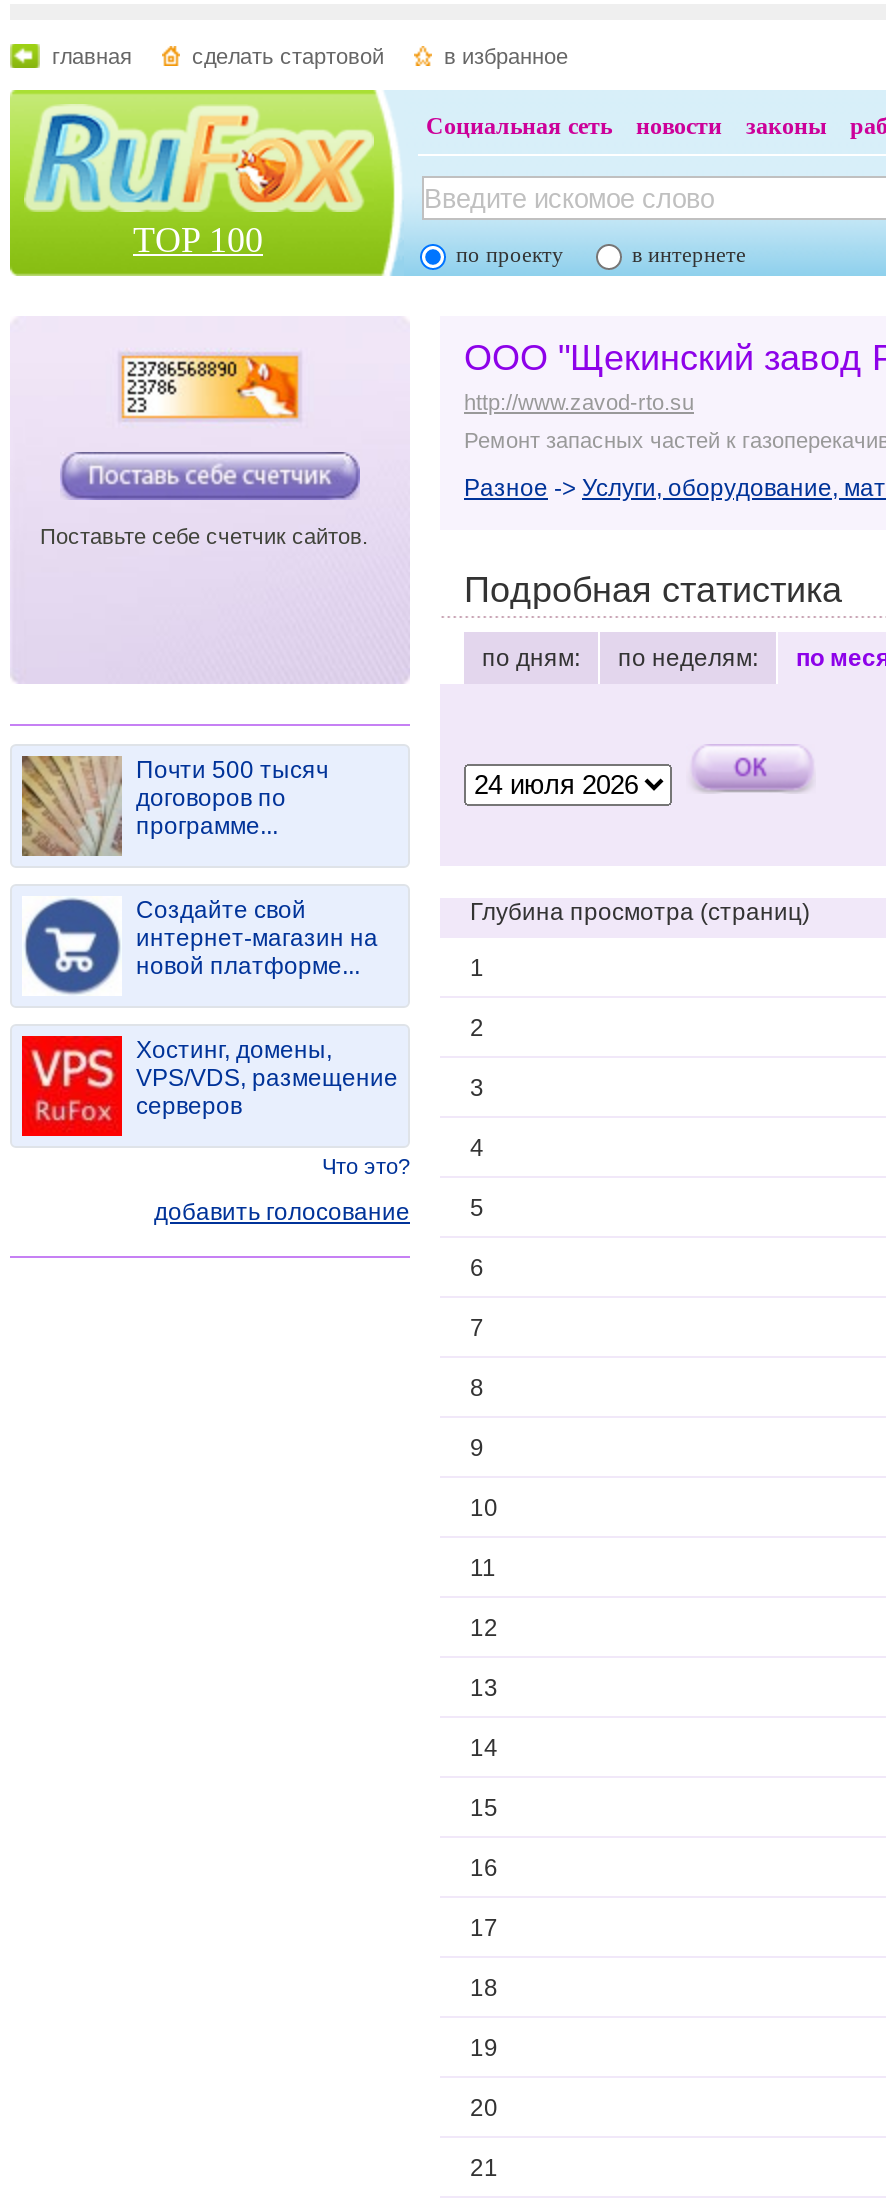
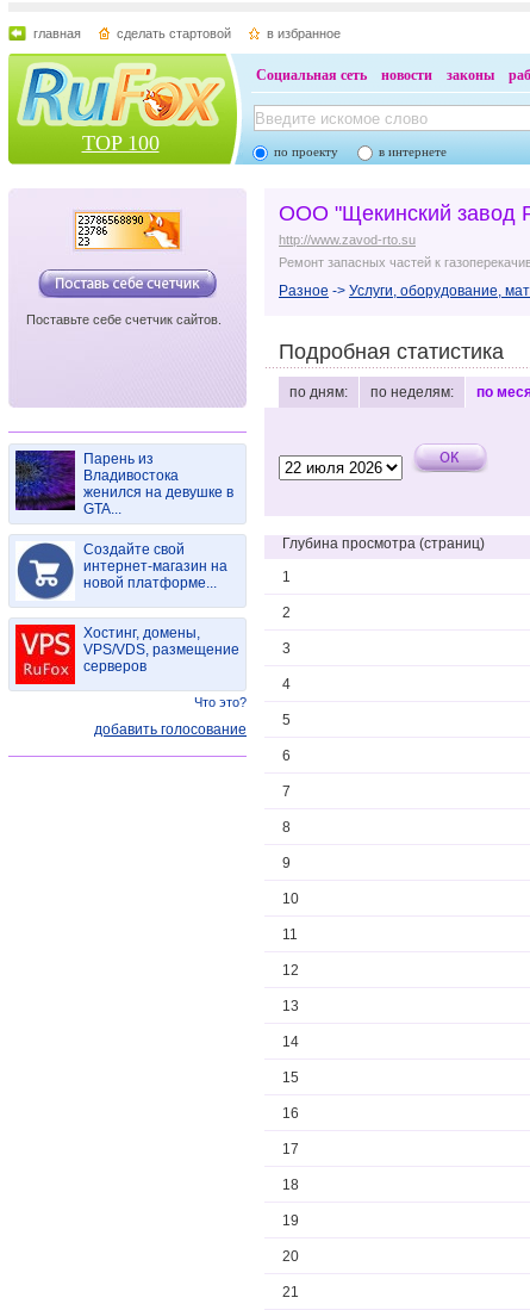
[20,754,328,858] [image] | Почти 500 тысяч | договоров по | программе... -> [14,449,233,517] [image] | Парень из | Владивостока | женился на девушке в | GTA...

